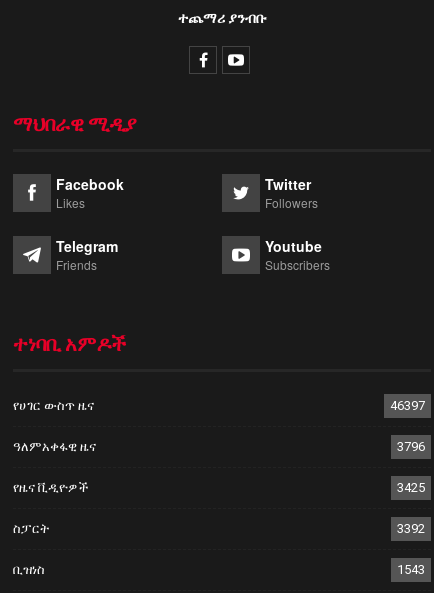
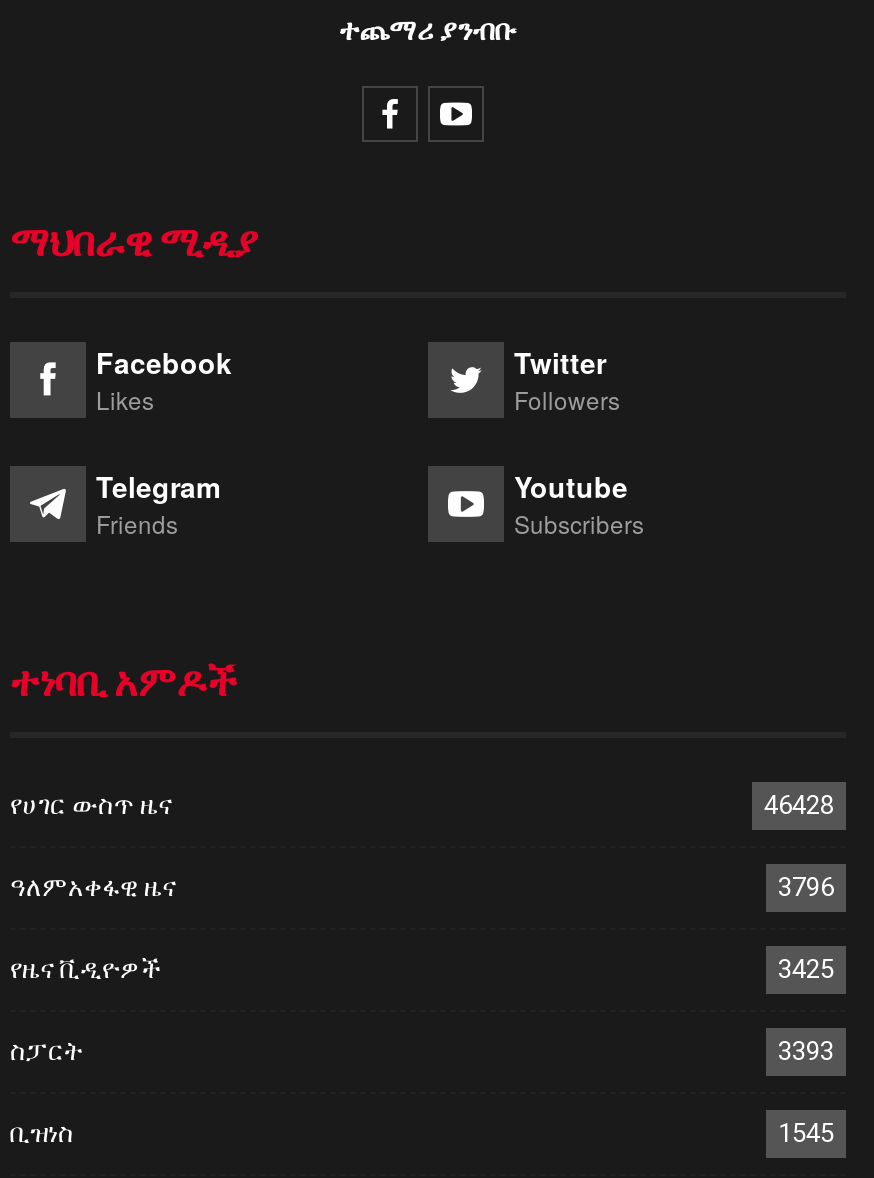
[390,398,425,413] 46397 -> [764,789,834,819] 46428
[397,521,425,536] 3392 -> [778,1035,834,1065] 3393
[397,562,425,577] 1543 -> [778,1117,834,1147] 1545

